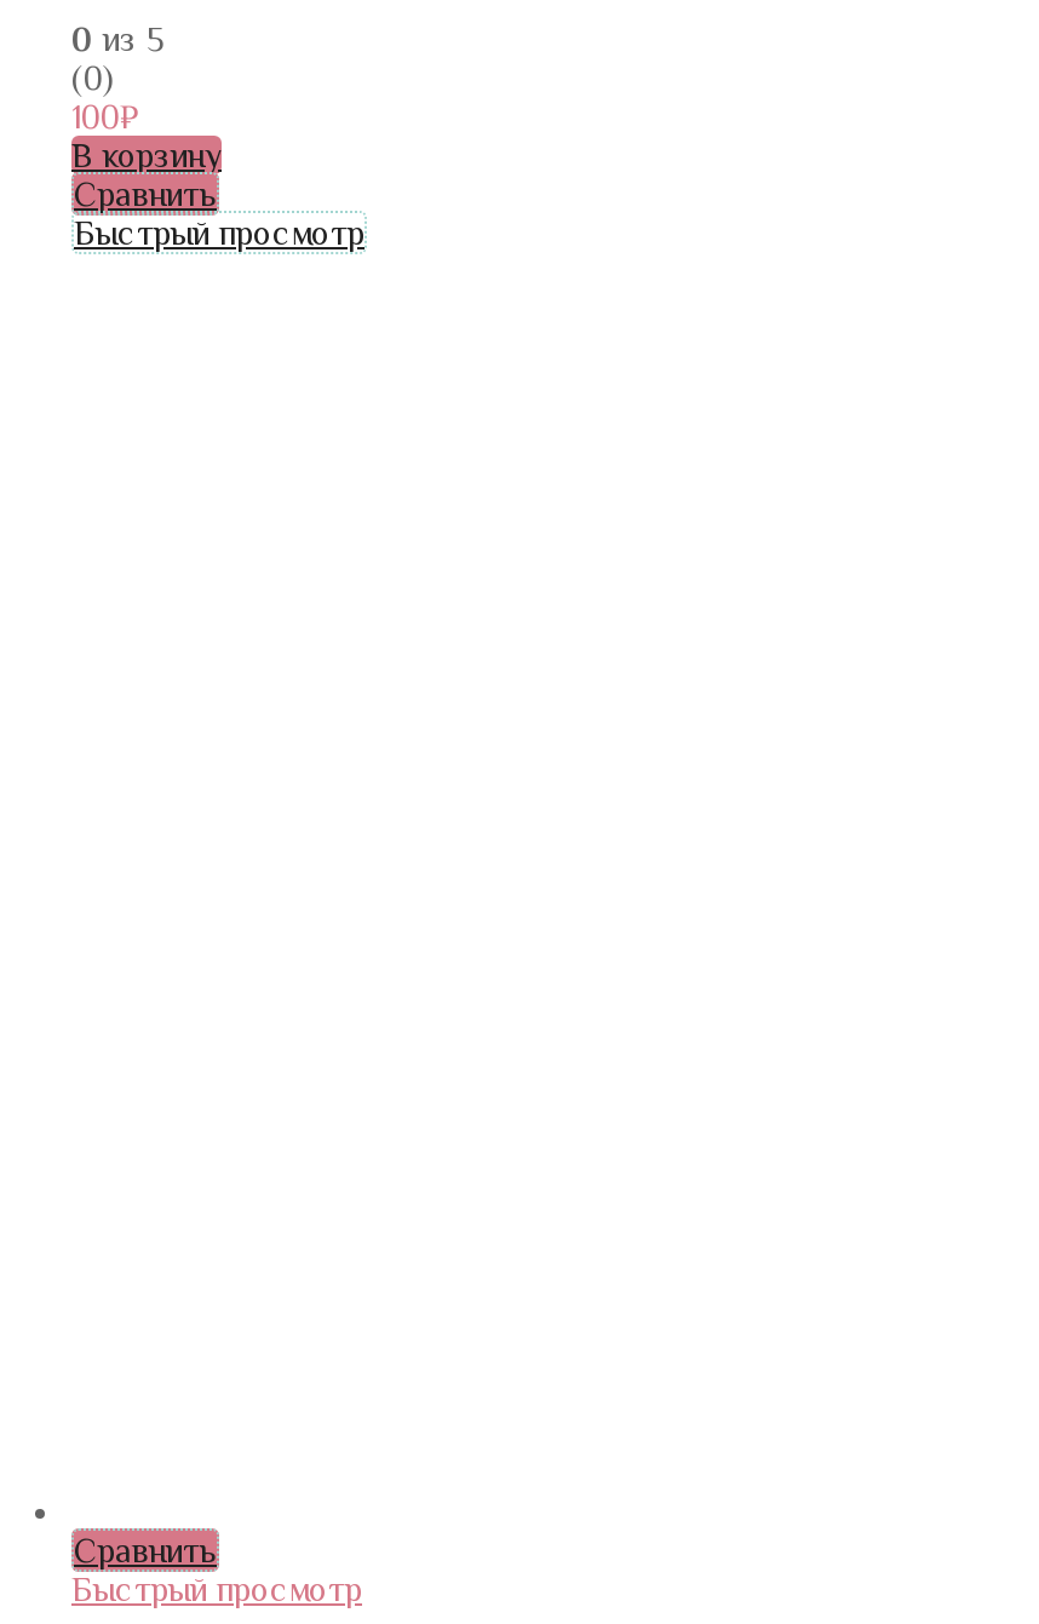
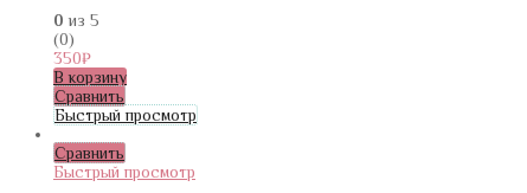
[71,96,139,135] 100₽ -> [53,48,91,67] 350₽

